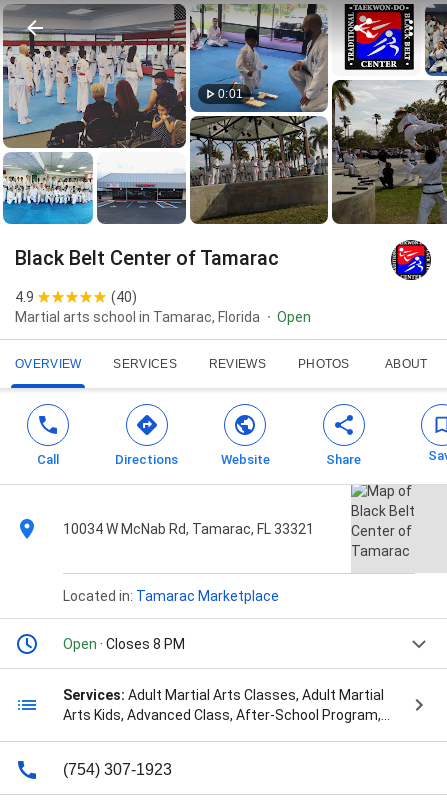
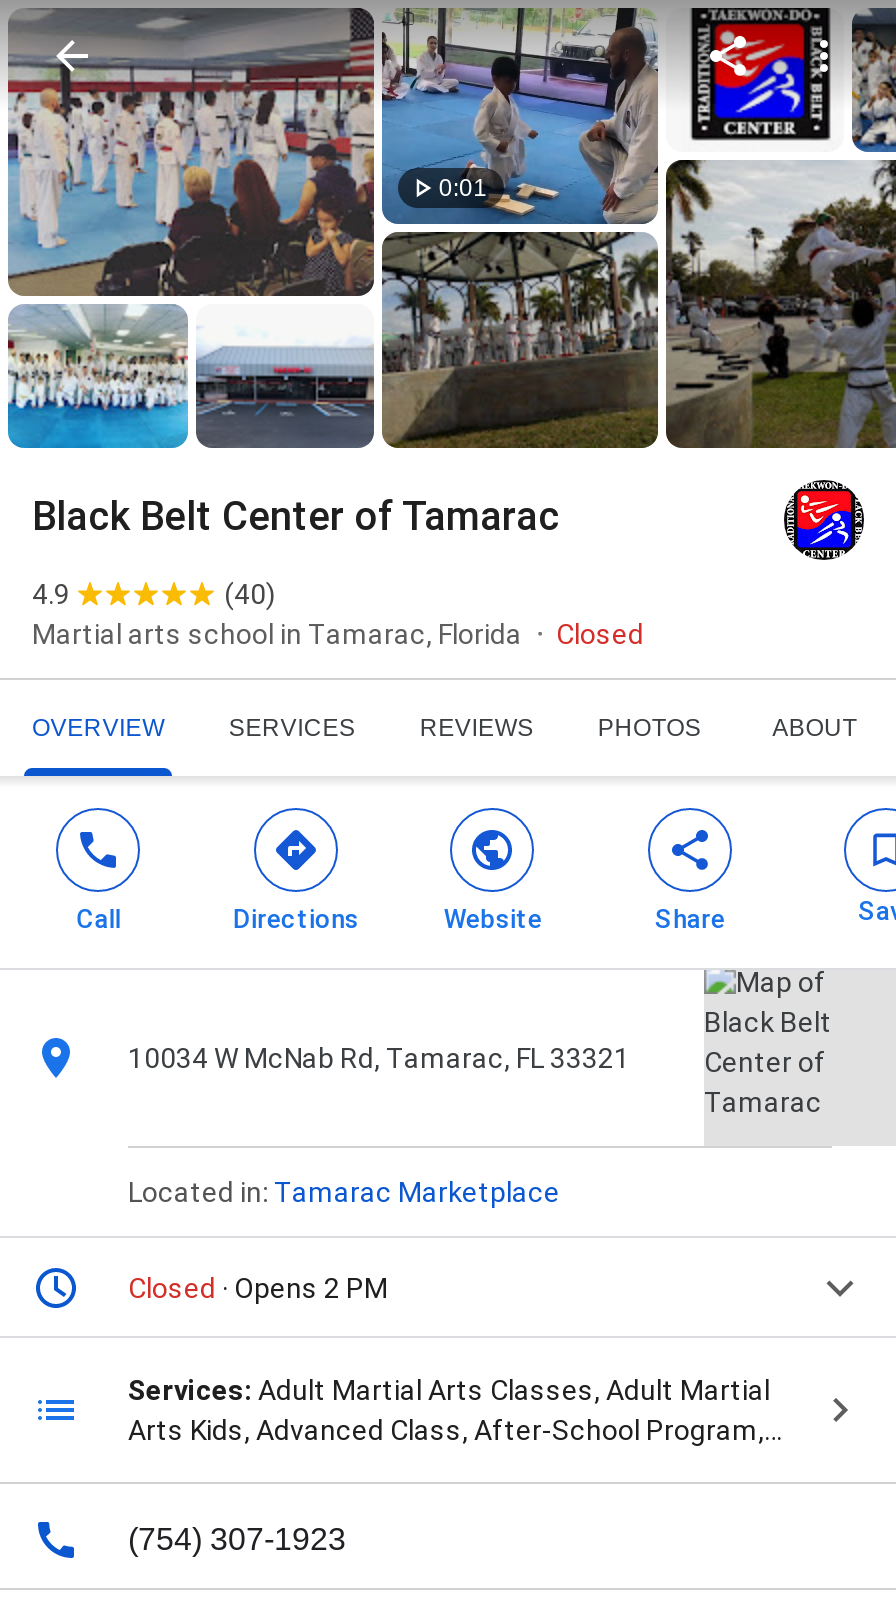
[277,309,311,325] Open -> [556,618,644,650] Closed
[63,636,185,652] Open · Closes 8 PM -> [128,1272,388,1304] Closed · Opens 2 PM

